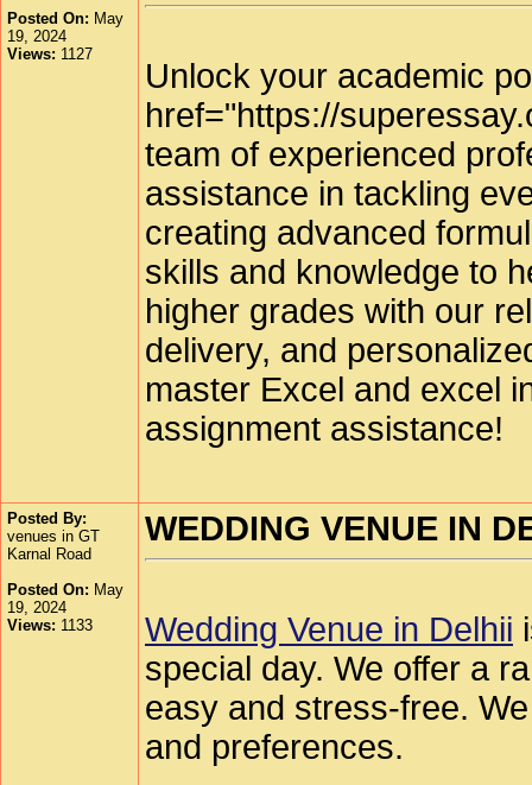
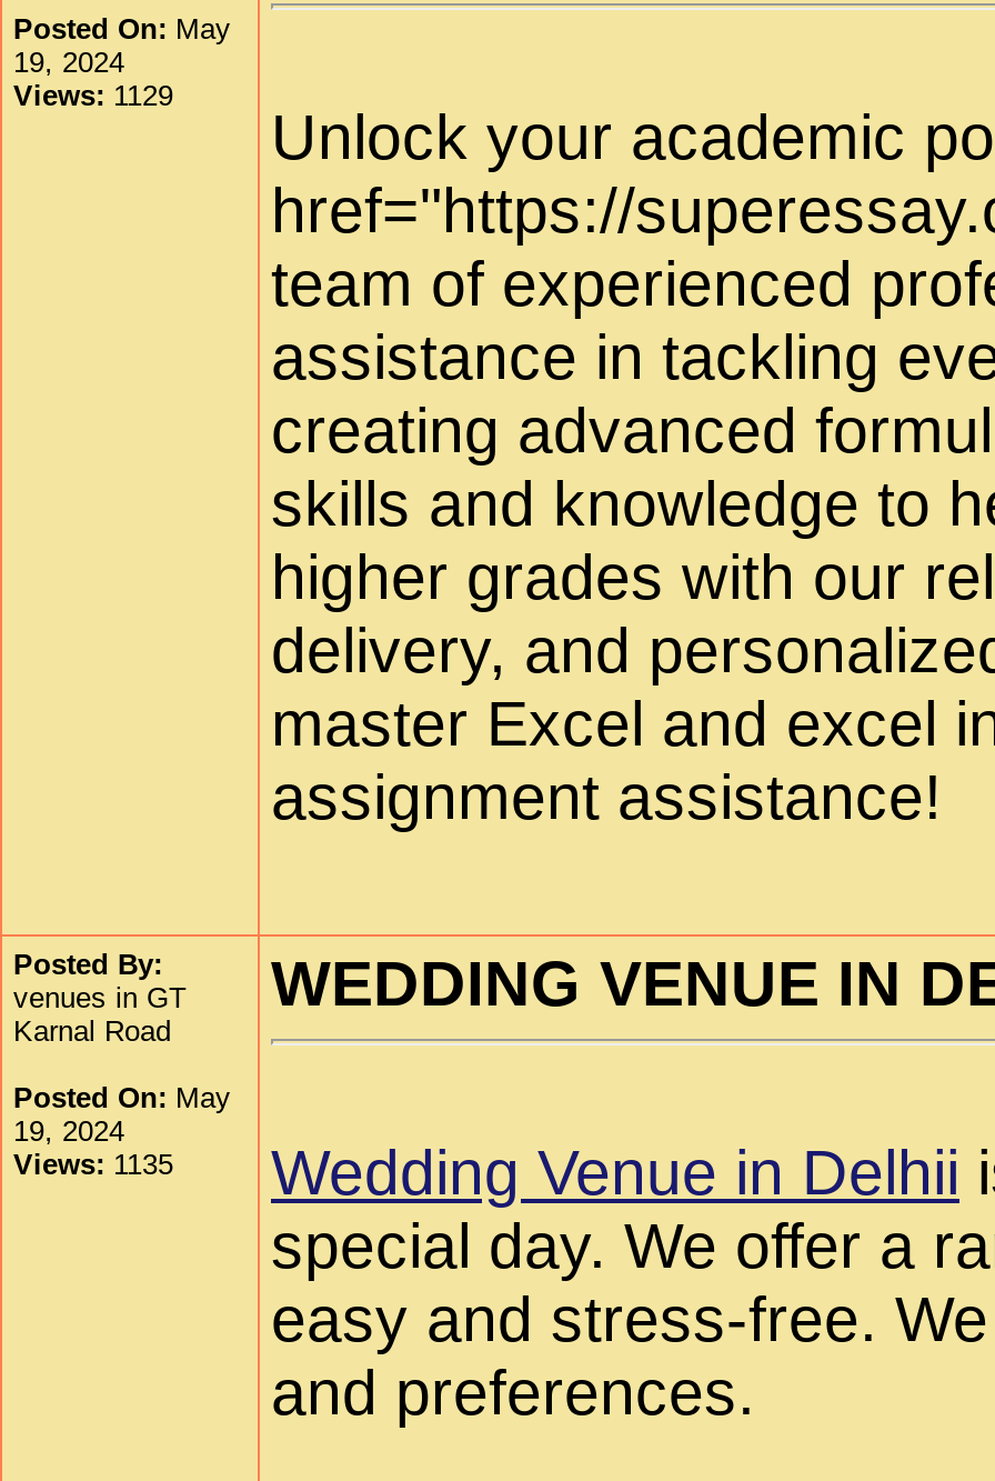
[7,45,93,63] Views: 1127 -> [13,79,173,112] Views: 1129
[7,616,93,634] Views: 1133 -> [13,1148,173,1181] Views: 1135

